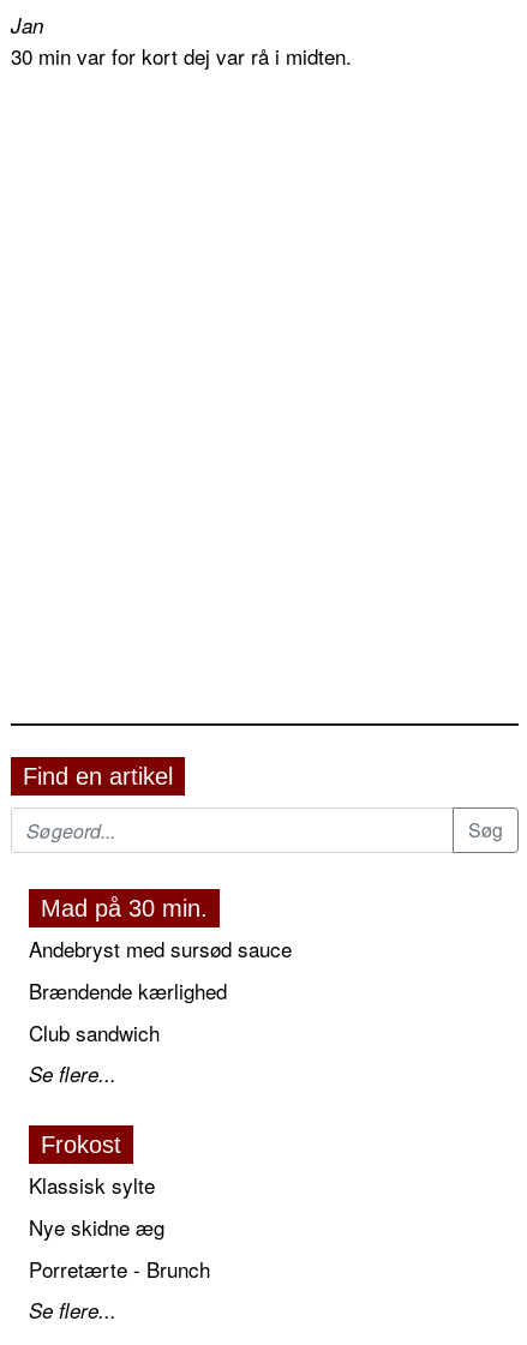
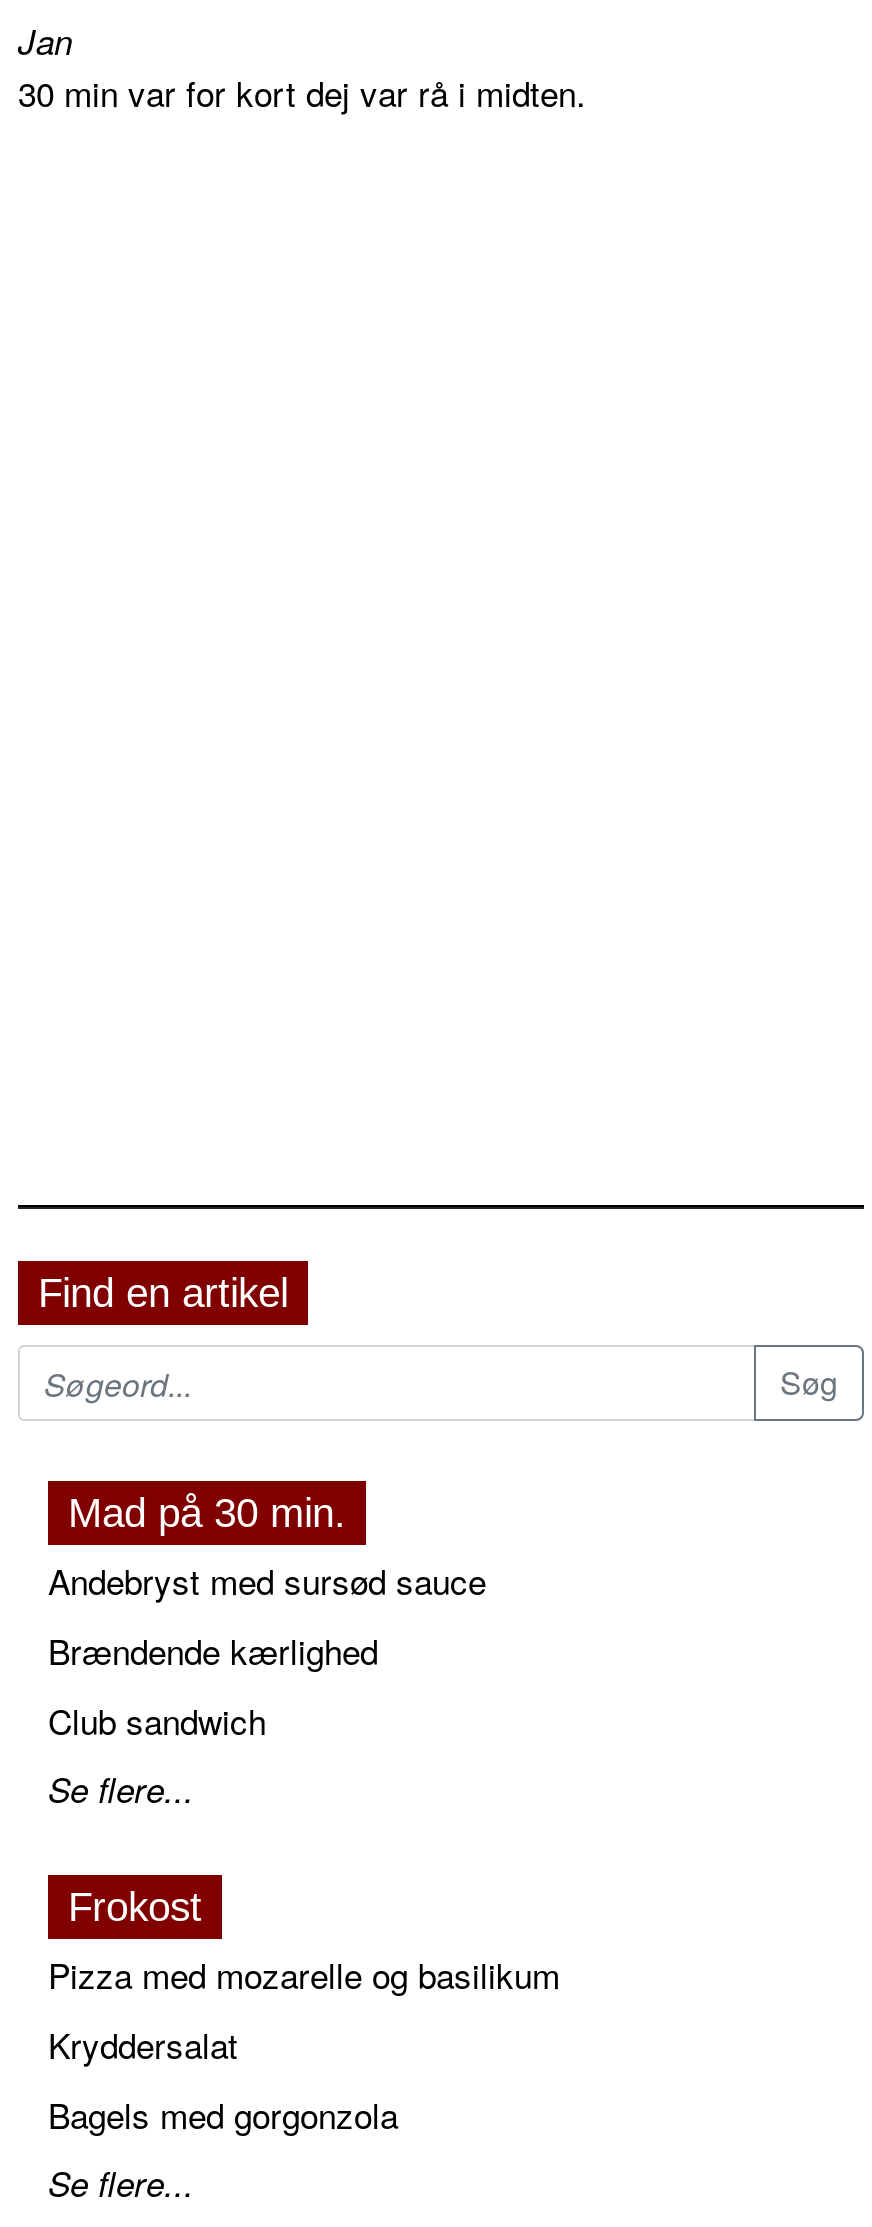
[29,1170,210,1284] Klassisk sylte | Nye skidne æg | Porretærte - Brunch -> [48,1949,560,2139] Pizza med mozarelle og basilikum | Kryddersalat | Bagels med gorgonzola

